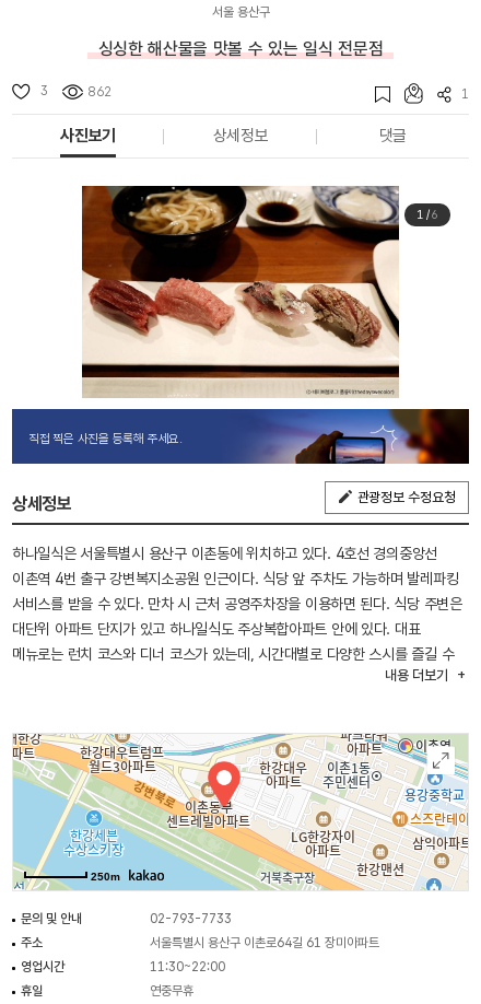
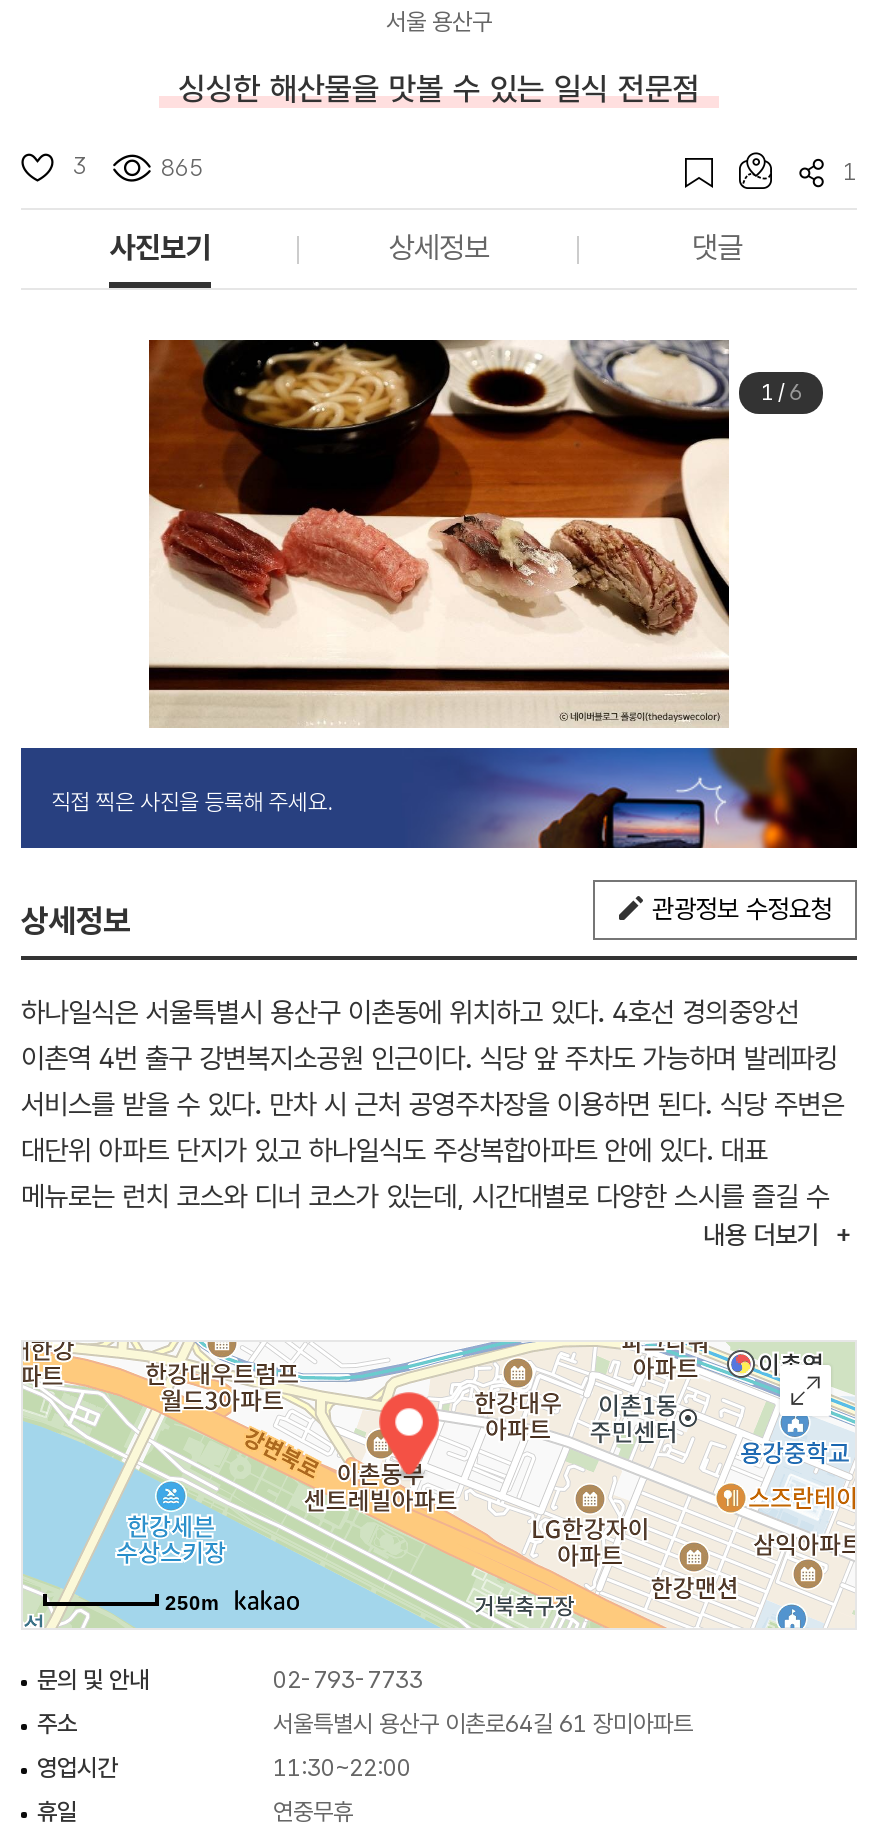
[89,84,112,100] 862 -> [161,154,203,182] 865

